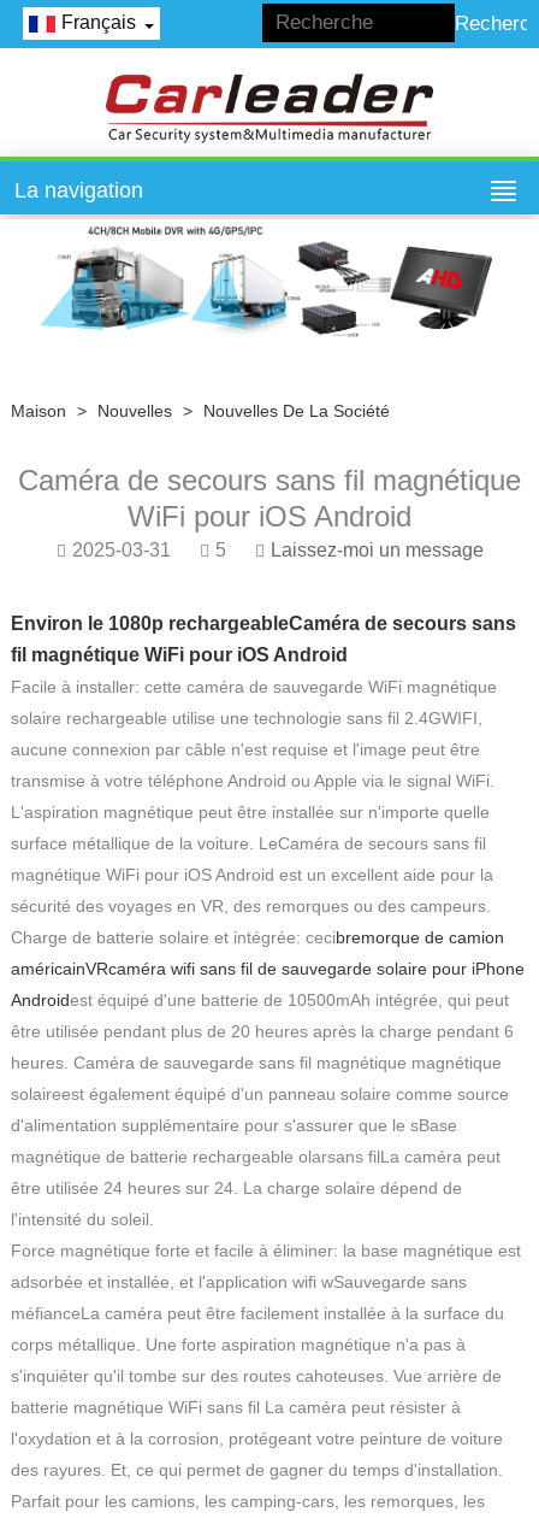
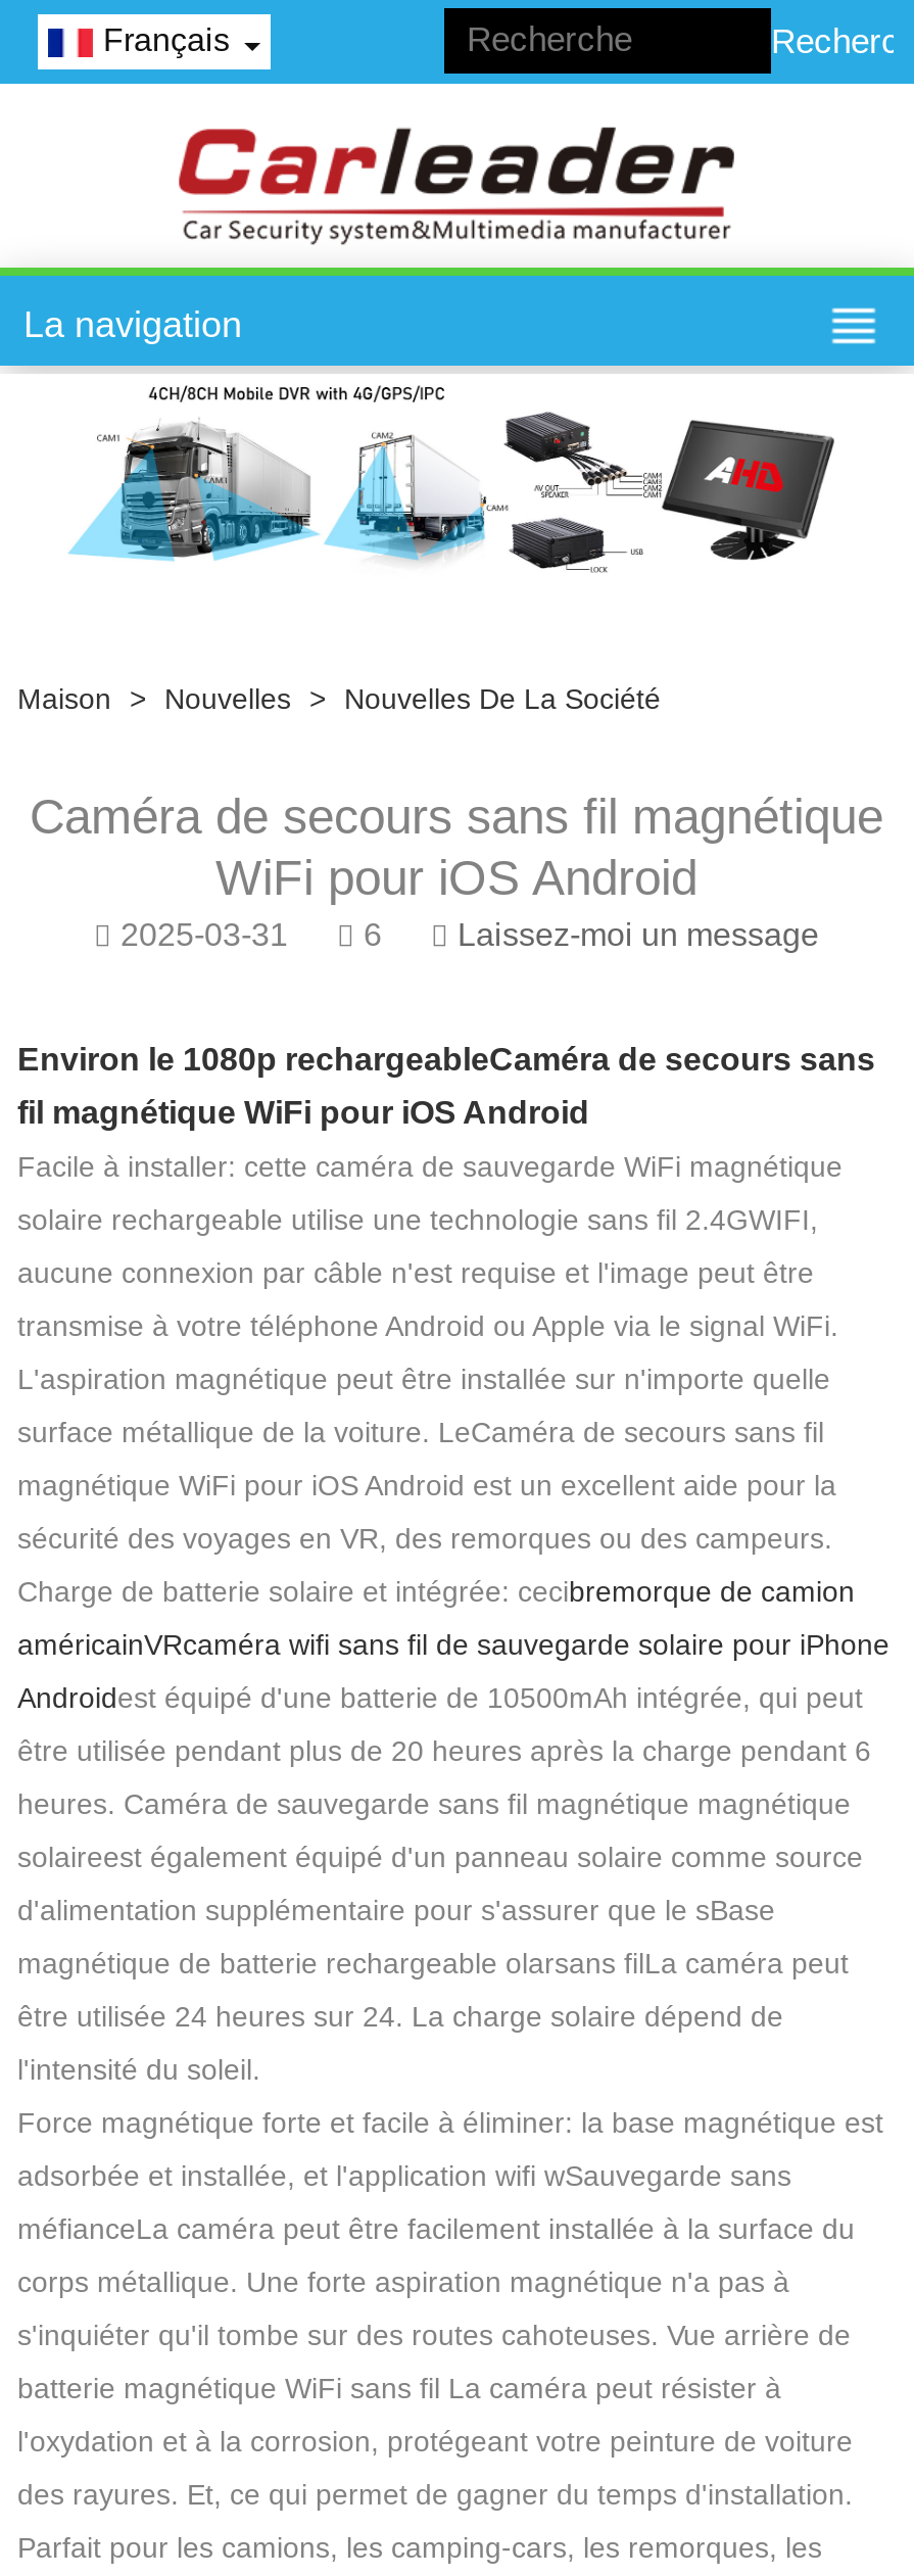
[72,540,226,560] 2025-03-31 5 -> [121,917,382,952] 2025-03-31 6

